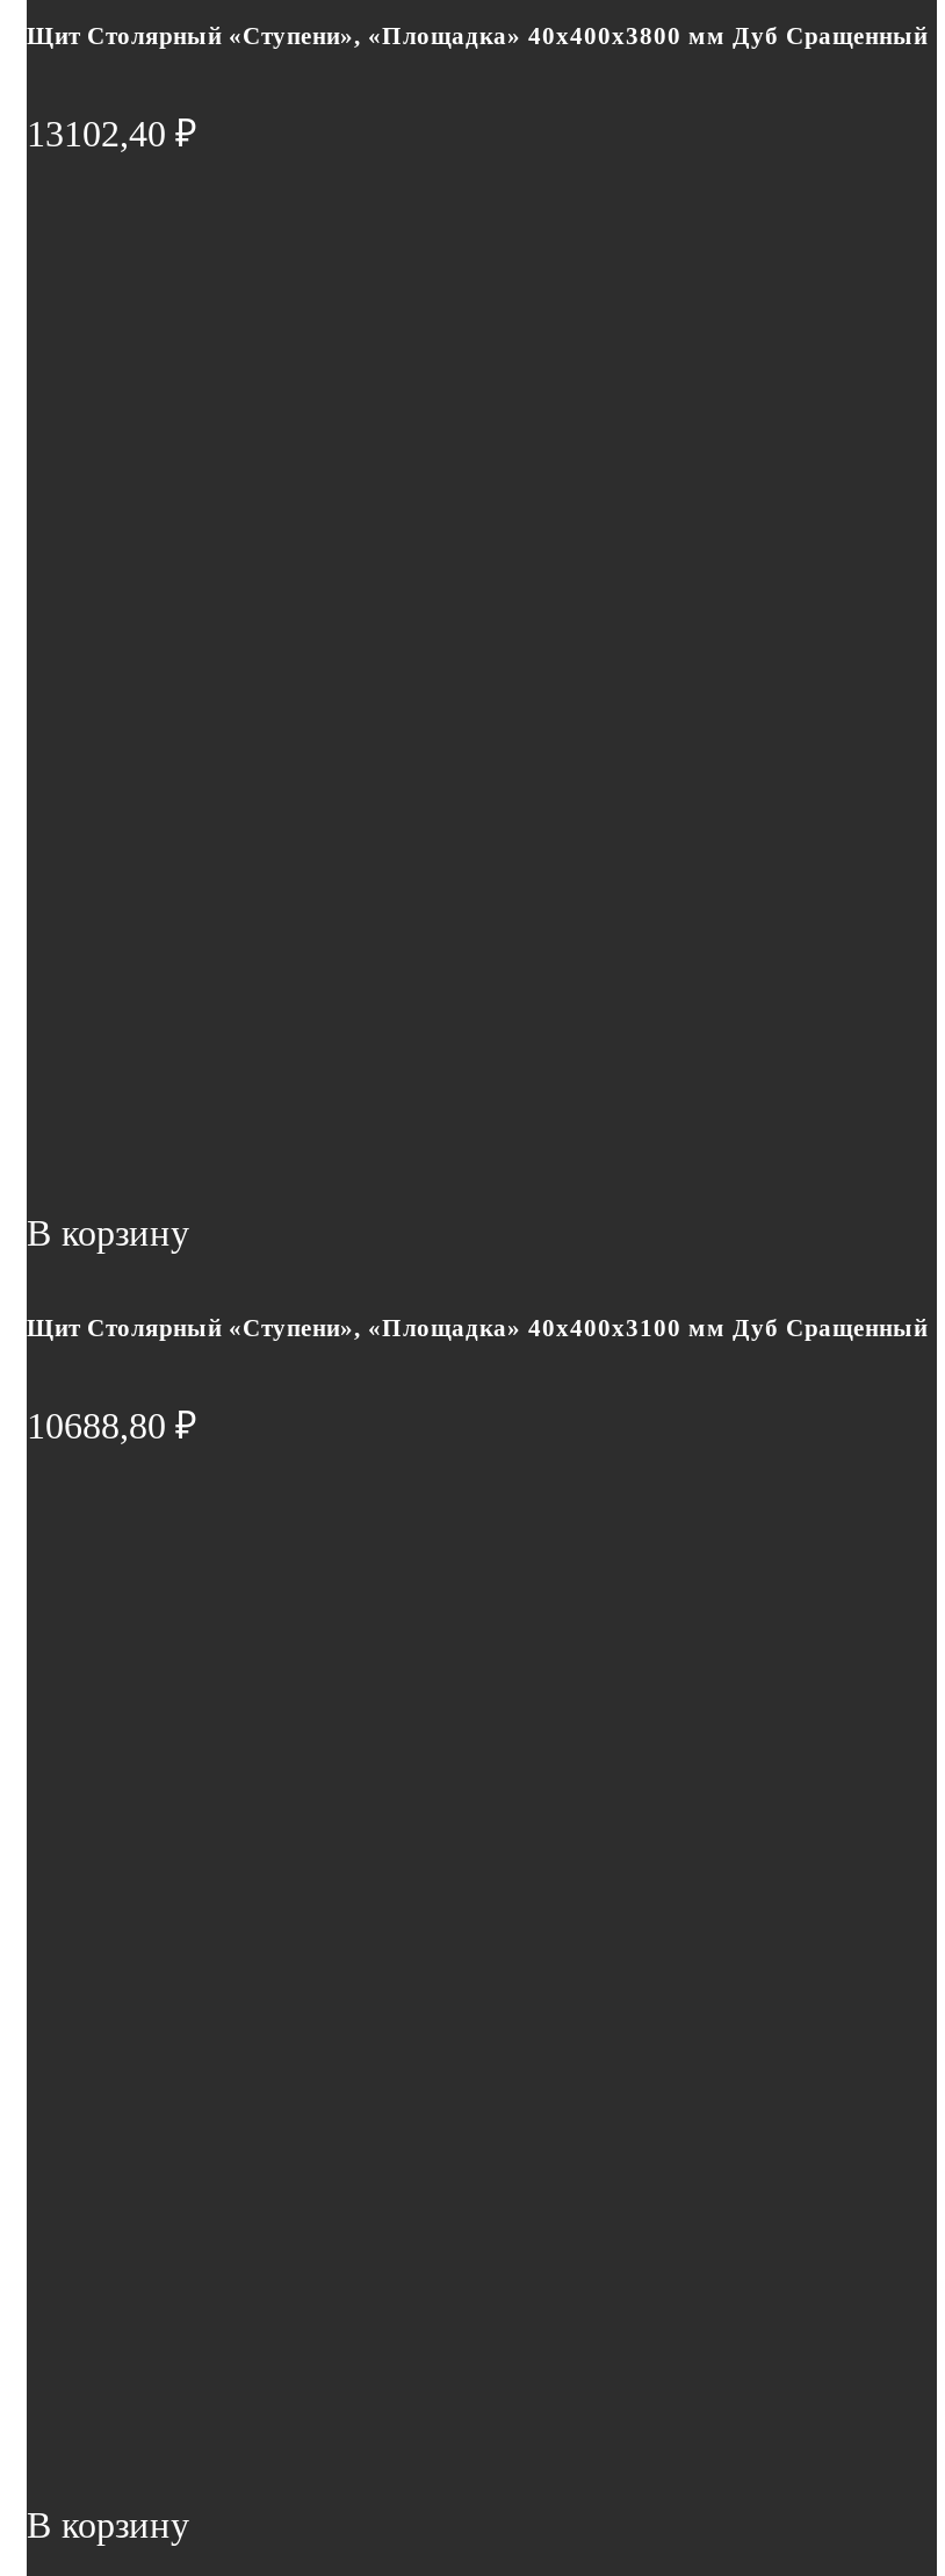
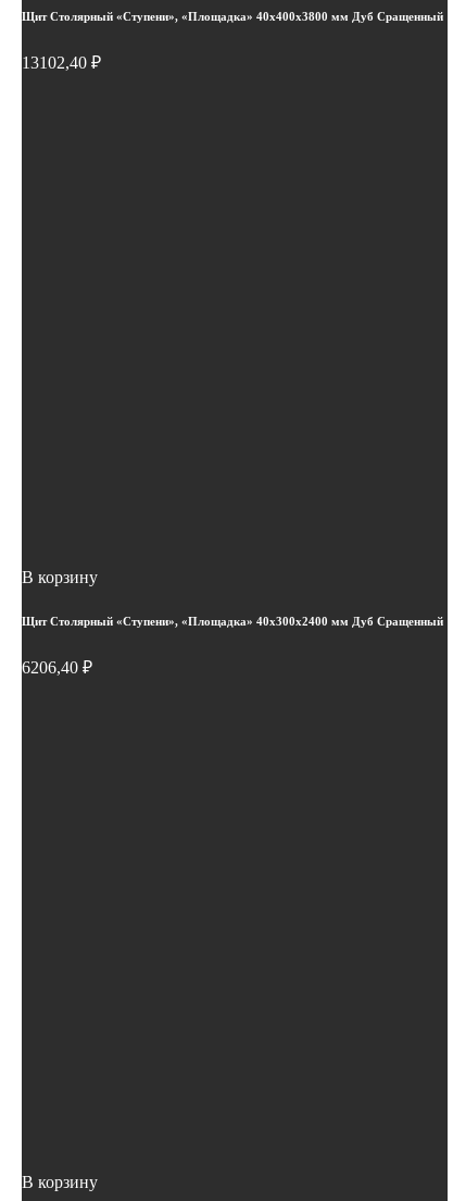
[27,1312,928,1340] Щит Столярный «Ступени», «Площадка» 40х400х3100 мм Дуб Сращенный -> [22,614,443,627] Щит Столярный «Ступени», «Площадка» 40х300х2400 мм Дуб Сращенный
[27,1405,196,1445] 10688,80 ₽ -> [22,658,92,676] 6206,40 ₽

